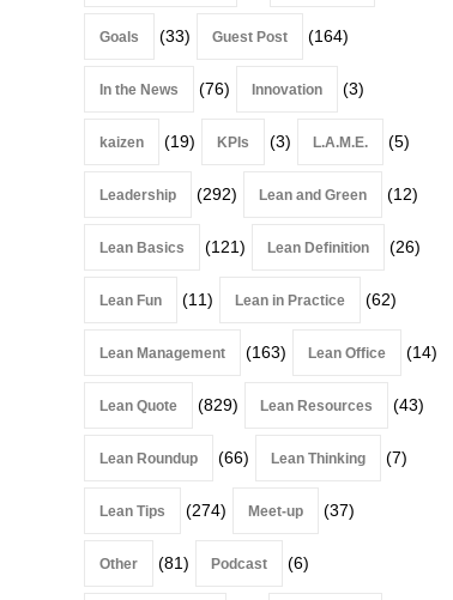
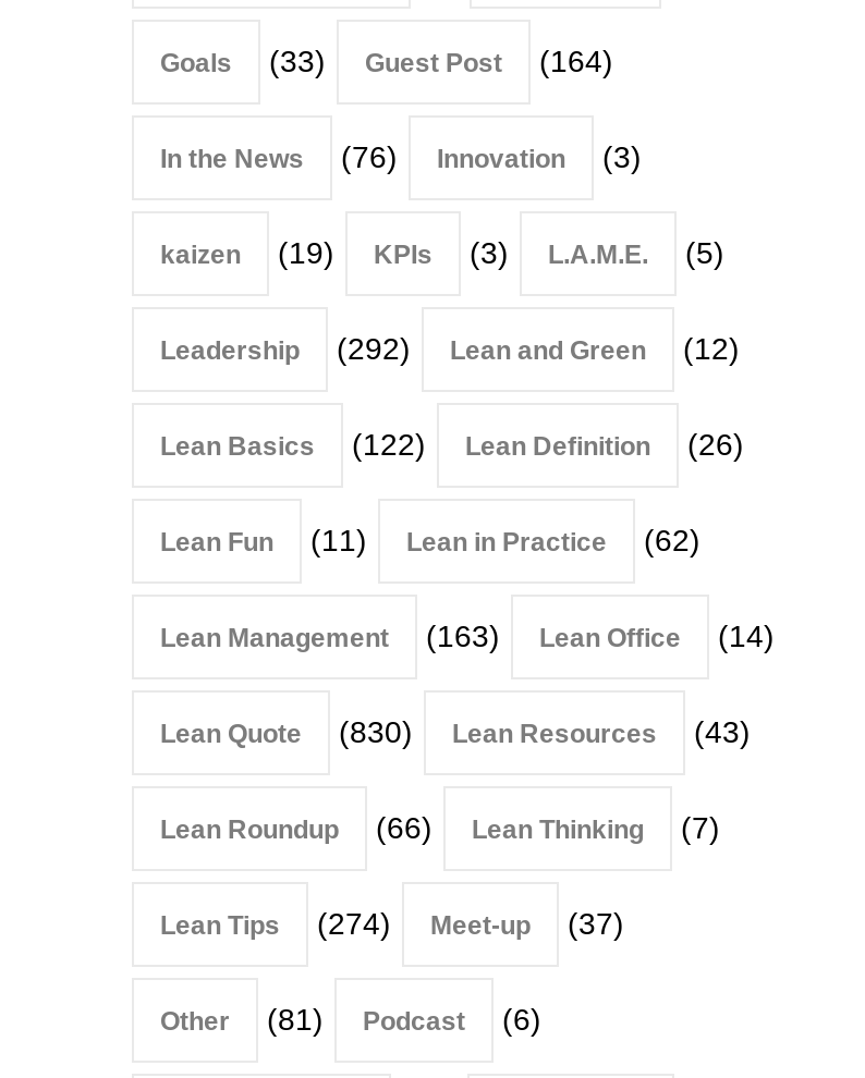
[99,238,421,257] Lean Basics (121) Lean Definition (26) -> [160,428,744,463] Lean Basics (122) Lean Definition (26)
[99,396,424,415] Lean Quote (829) Lean Resources (43) -> [160,715,751,750] Lean Quote (830) Lean Resources (43)

